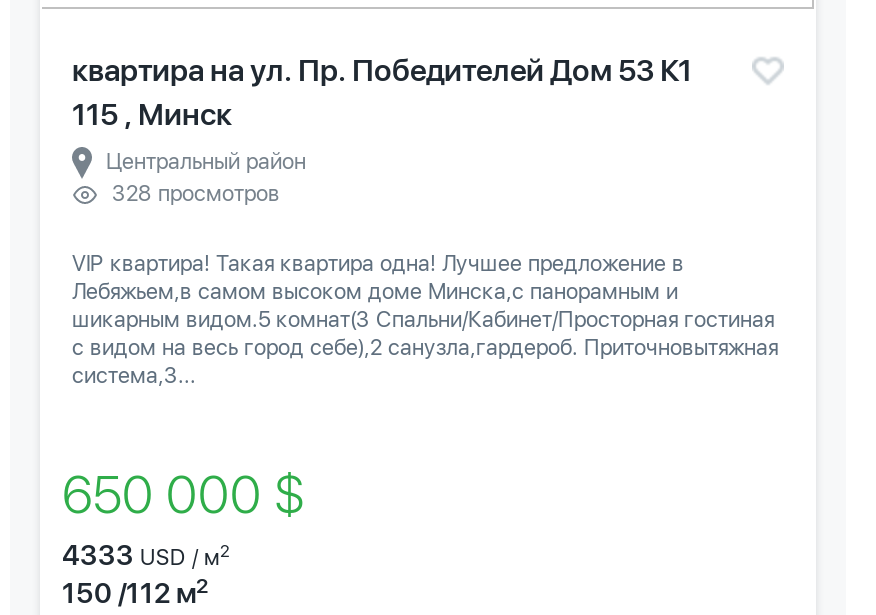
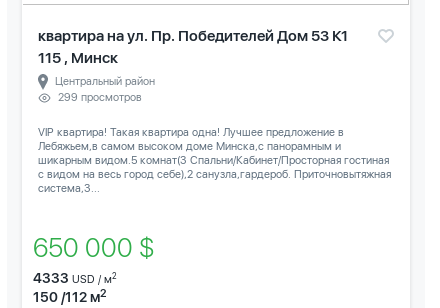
[112,181,280,207] 328 просмотров -> [58,91,142,104] 299 просмотров

